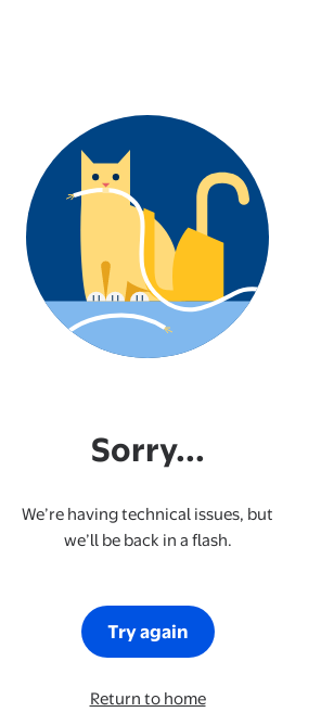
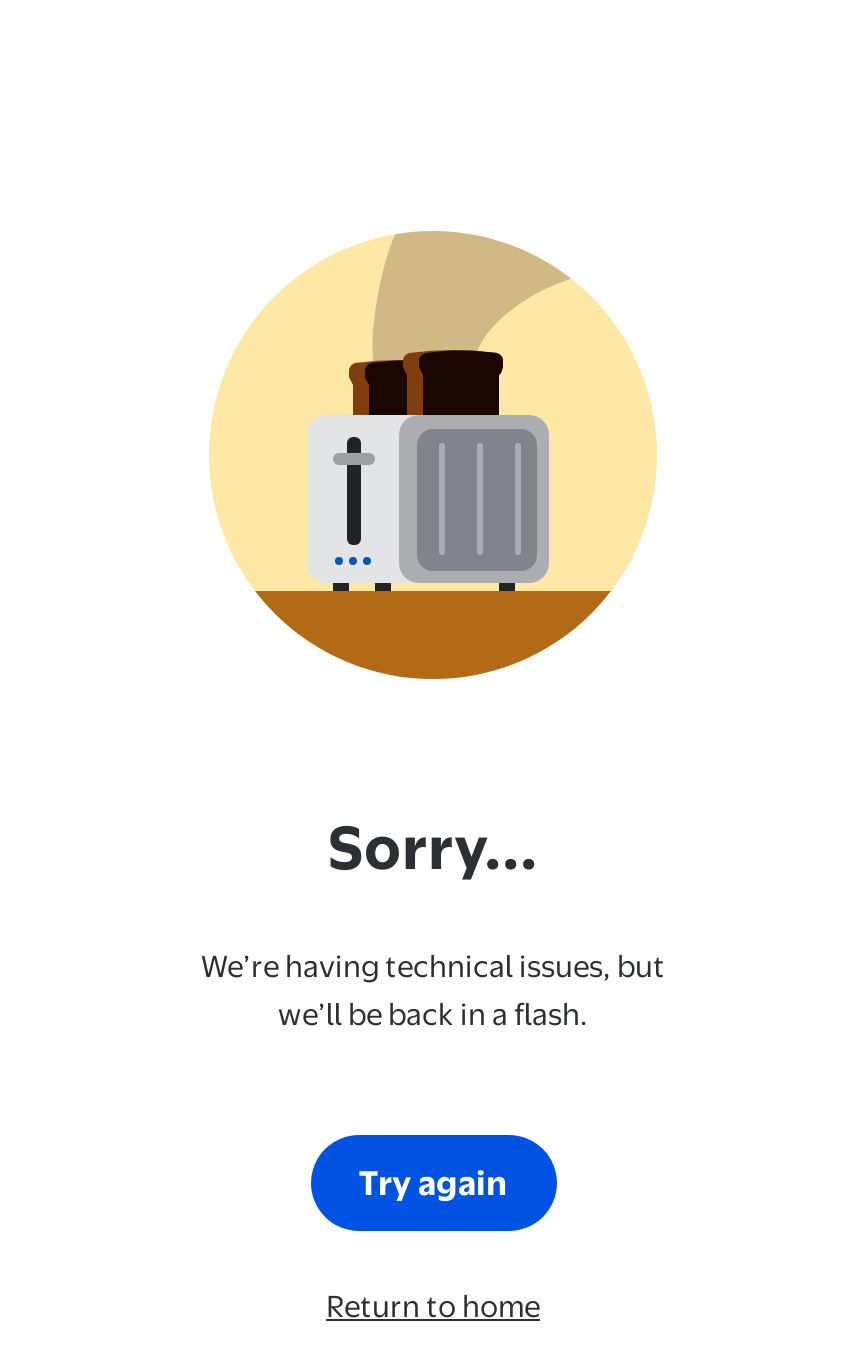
[25,114,270,359] [image] -> [209,231,657,681] [image]

